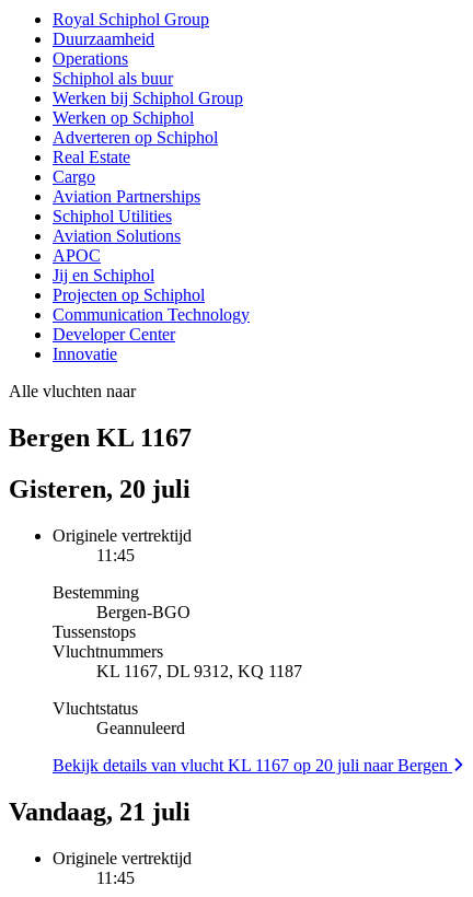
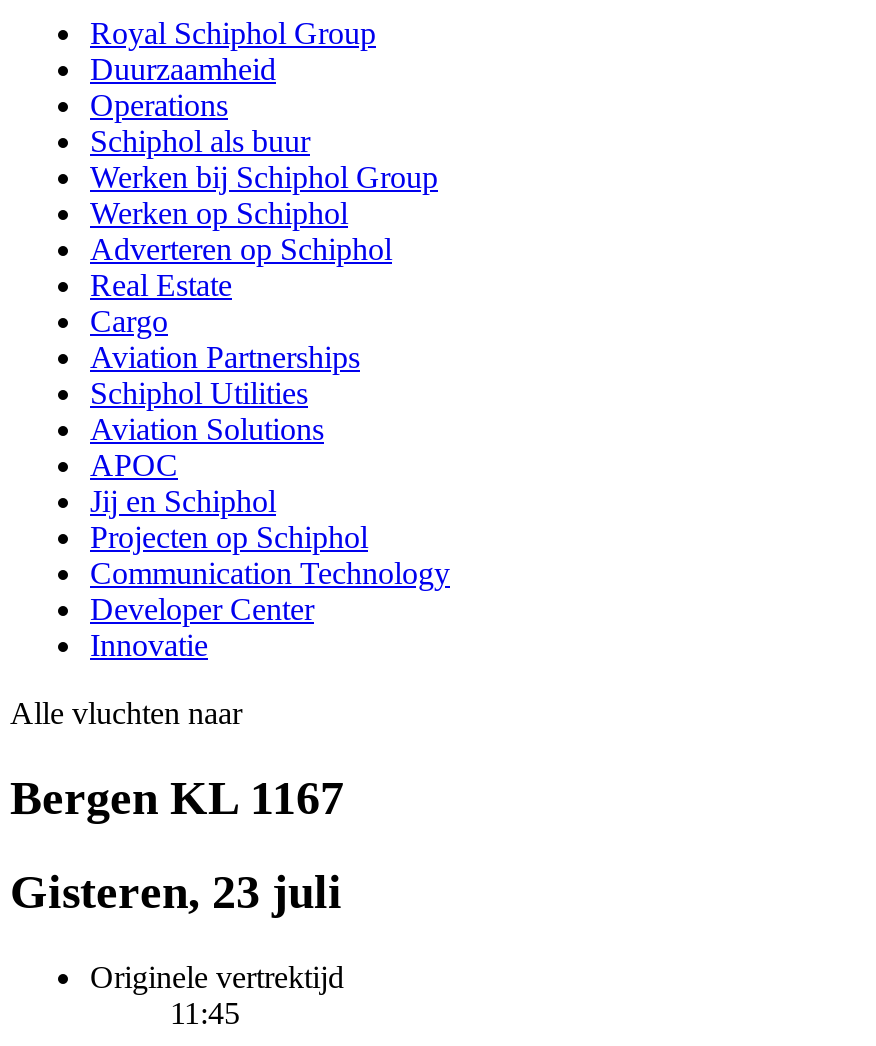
[9,475,452,825] Gisteren, 20 juli | Originele vertrektijd | 11:45 | Bestemming | Bergen-BGO | Tussenstops | Vluchtnummers | KL 1167, DL 9312, KQ 1187 | Vluchtstatus | Geannuleerd | Bekijk details van vlucht KL 1167 op 20 juli naar Bergen | Vandaag, 21 juli -> [10,866,342,918] Gisteren, 23 juli

